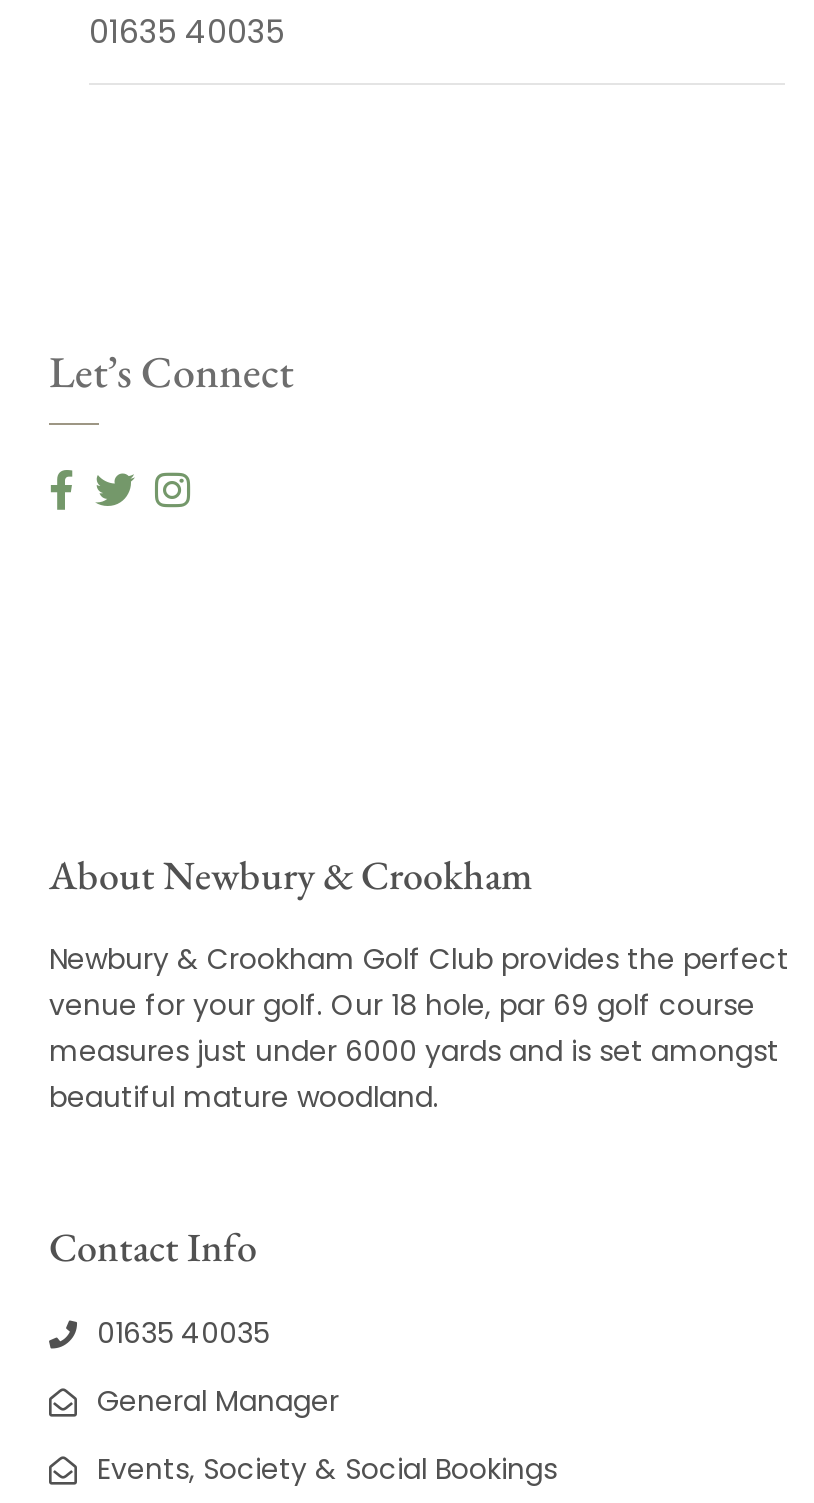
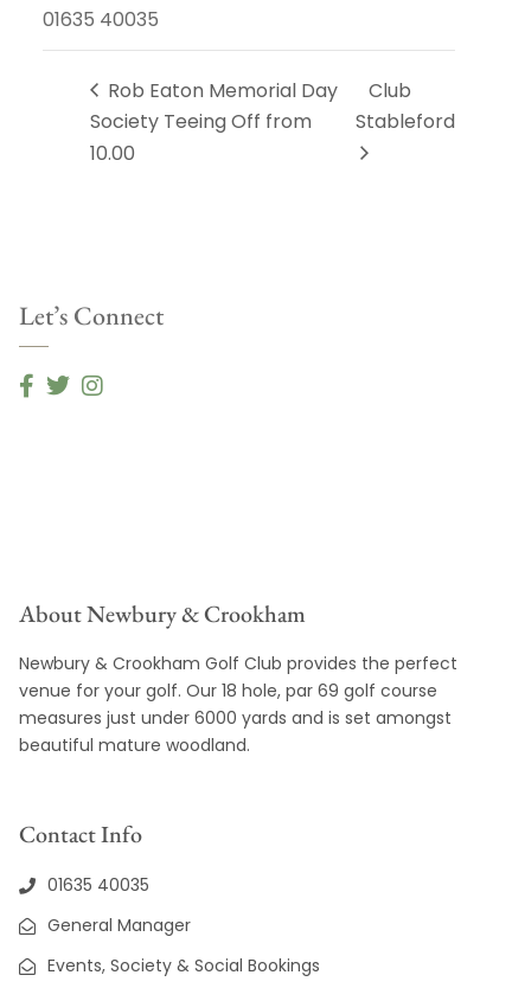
none -> [90,77,338,167] Rob Eaton Memorial Day | Society Teeing Off from | 10.00
none -> [356,77,455,135] Club | Stableford

